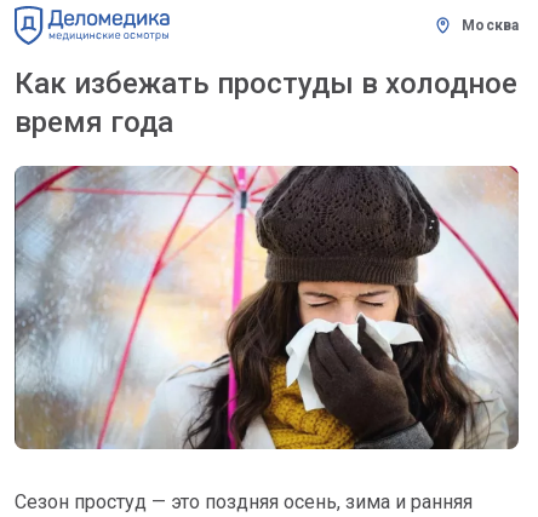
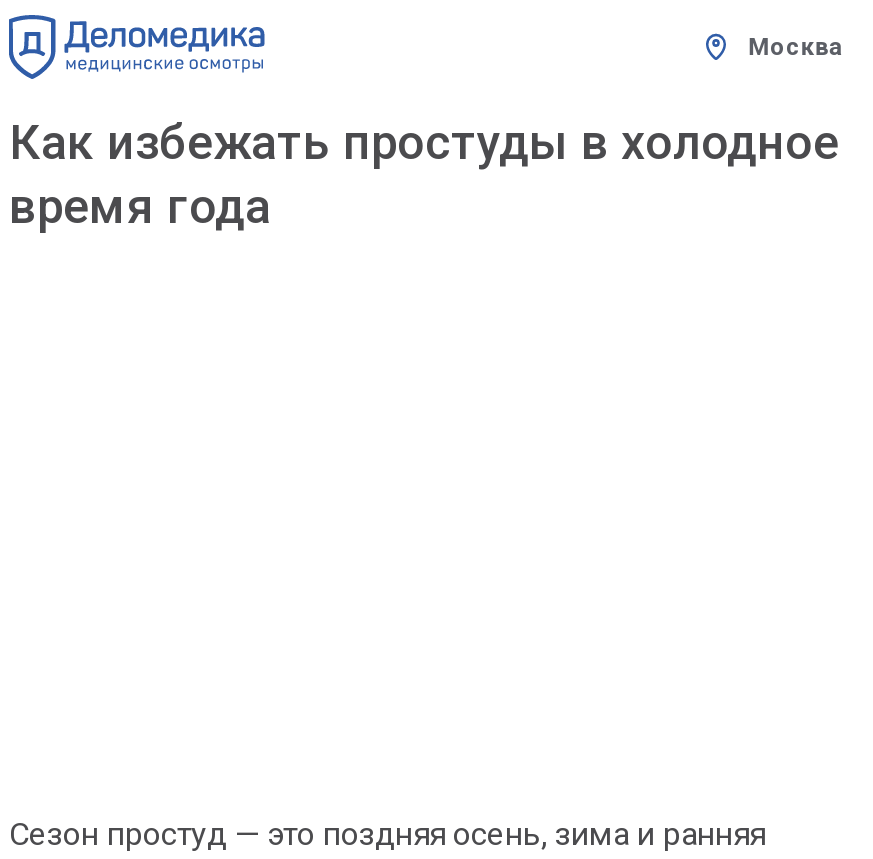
[13,165,520,450] [image] -> none

